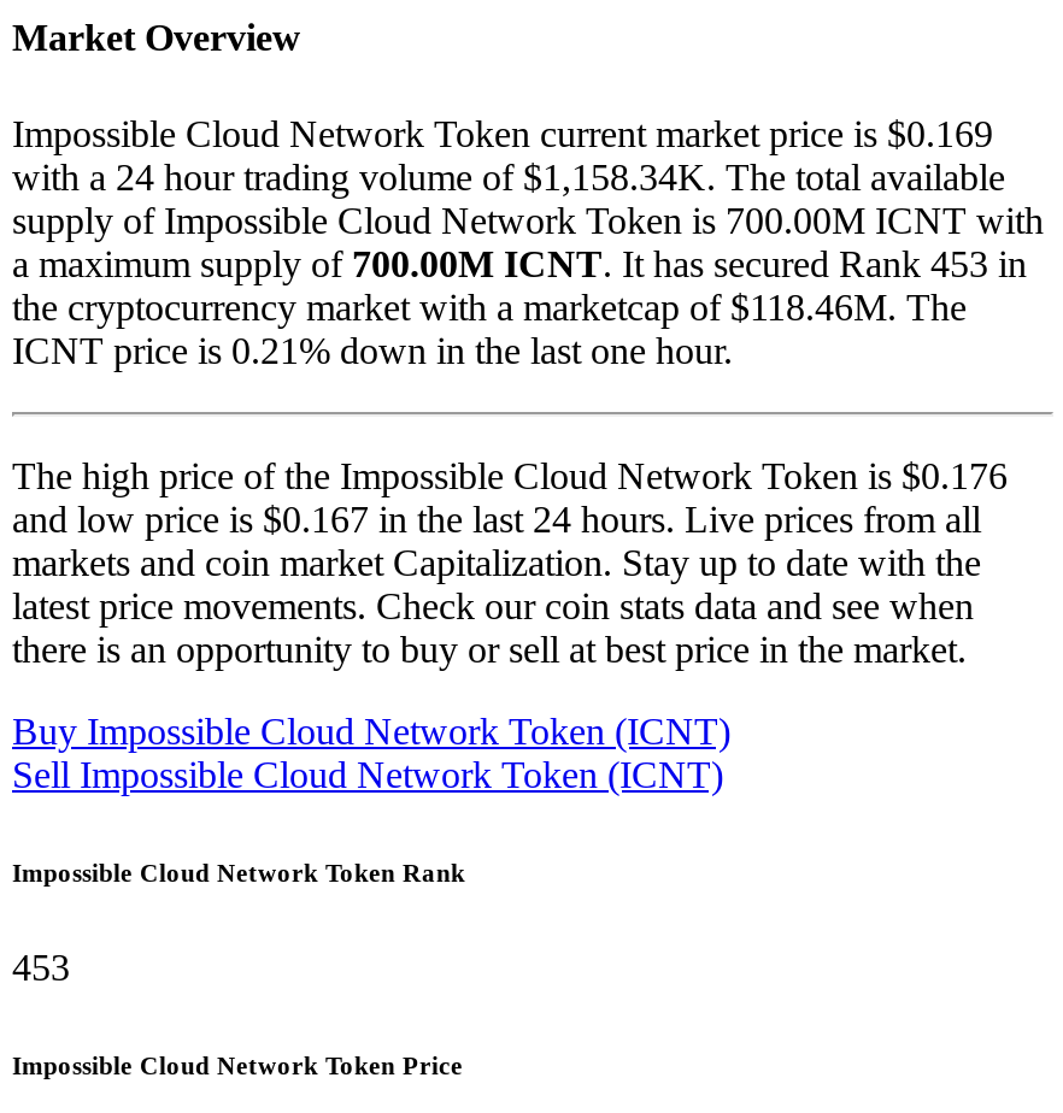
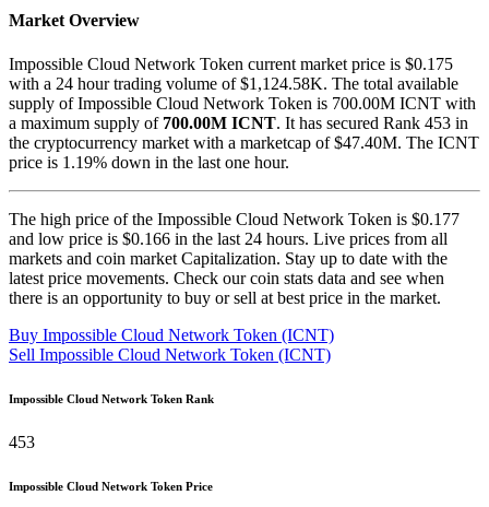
[12,113,993,154] Impossible Cloud Network Token current market price is $0.169 -> [9,54,453,73] Impossible Cloud Network Token current market price is $0.175
[12,156,1005,197] with a 24 hour trading volume of $1,158.34K. The total available -> [9,74,458,93] with a 24 hour trading volume of $1,124.58K. The total available
[12,286,967,371] the cryptocurrency market with a marketcap of $118.46M. The | ICNT price is 0.21% down in the last one hour. -> [9,133,479,171] the cryptocurrency market with a marketcap of $47.40M. The ICNT | price is 1.19% down in the last one hour.
[12,455,1008,539] The high price of the Impossible Cloud Network Token is $0.176 | and low price is $0.167 in the last 24 hours. Live prices from all -> [9,210,460,248] The high price of the Impossible Cloud Network Token is $0.177 | and low price is $0.166 in the last 24 hours. Live prices from all

